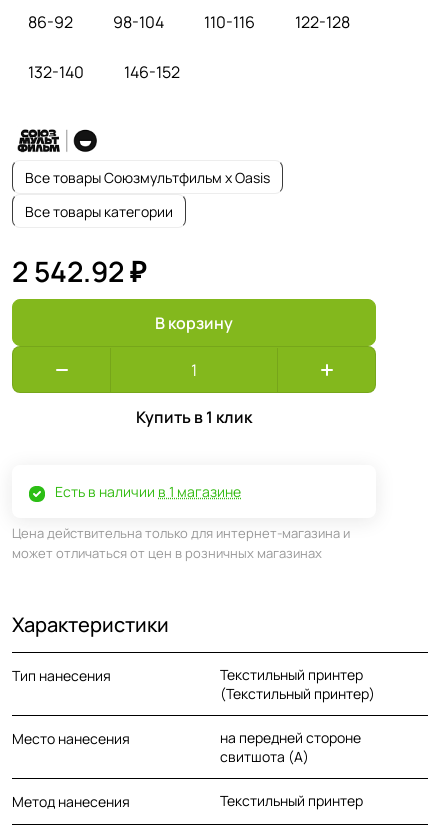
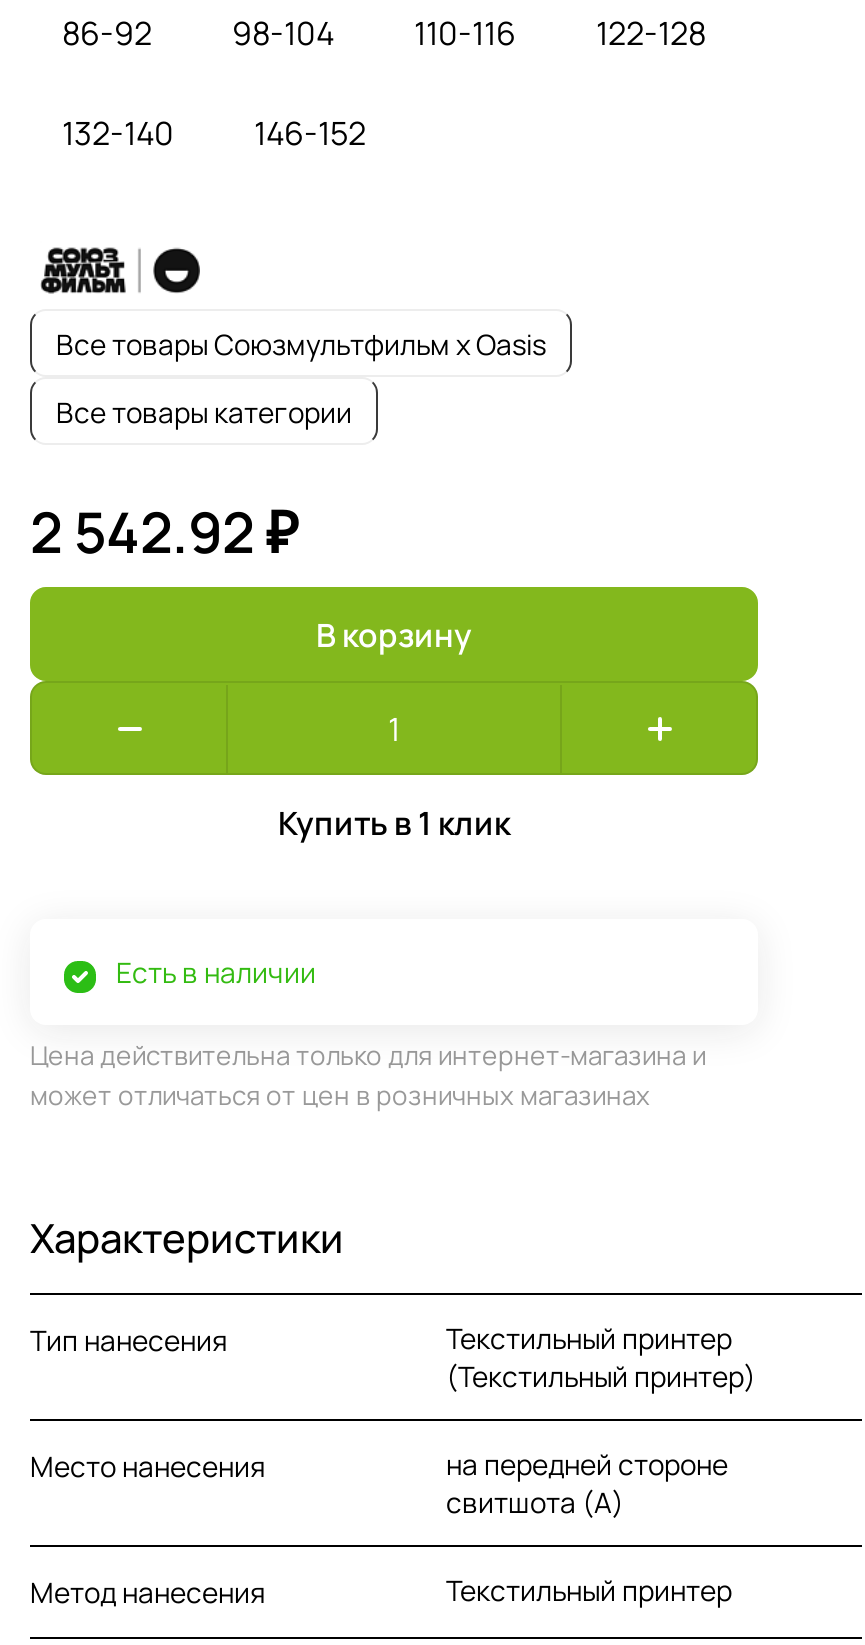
[55,482,241,501] Есть в наличии в 1 магазине -> [116,954,316,992] Есть в наличии

